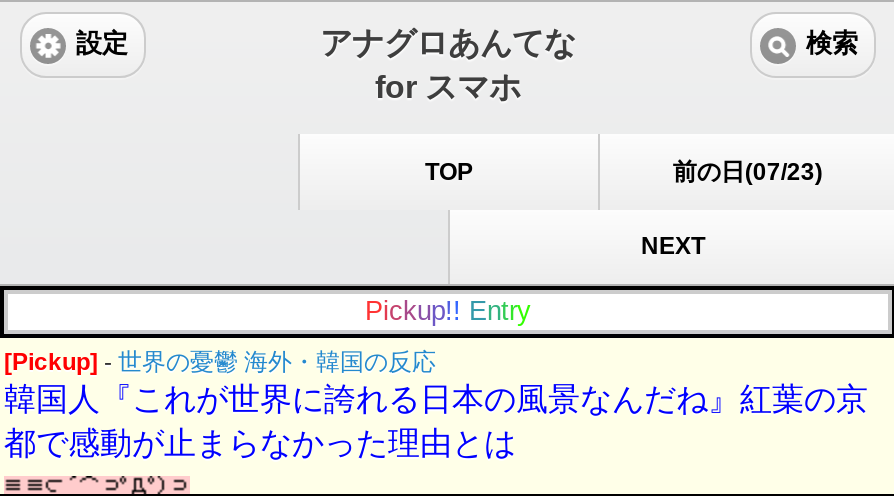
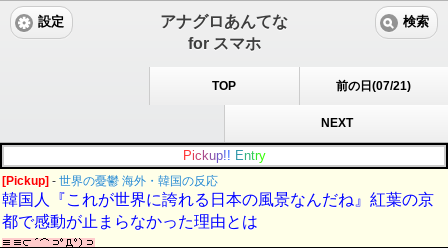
[673,158,823,186] 前の日(07/23) -> [336,79,411,93] 前の日(07/21)

